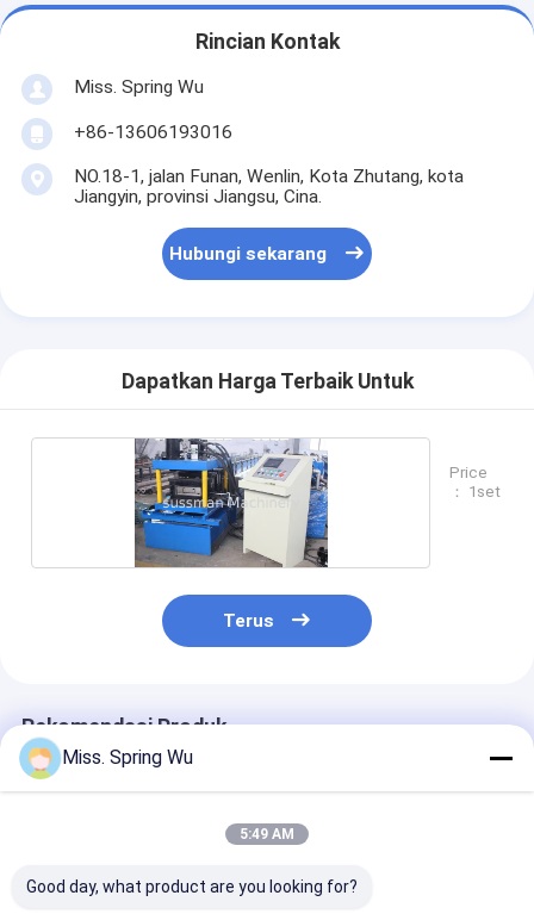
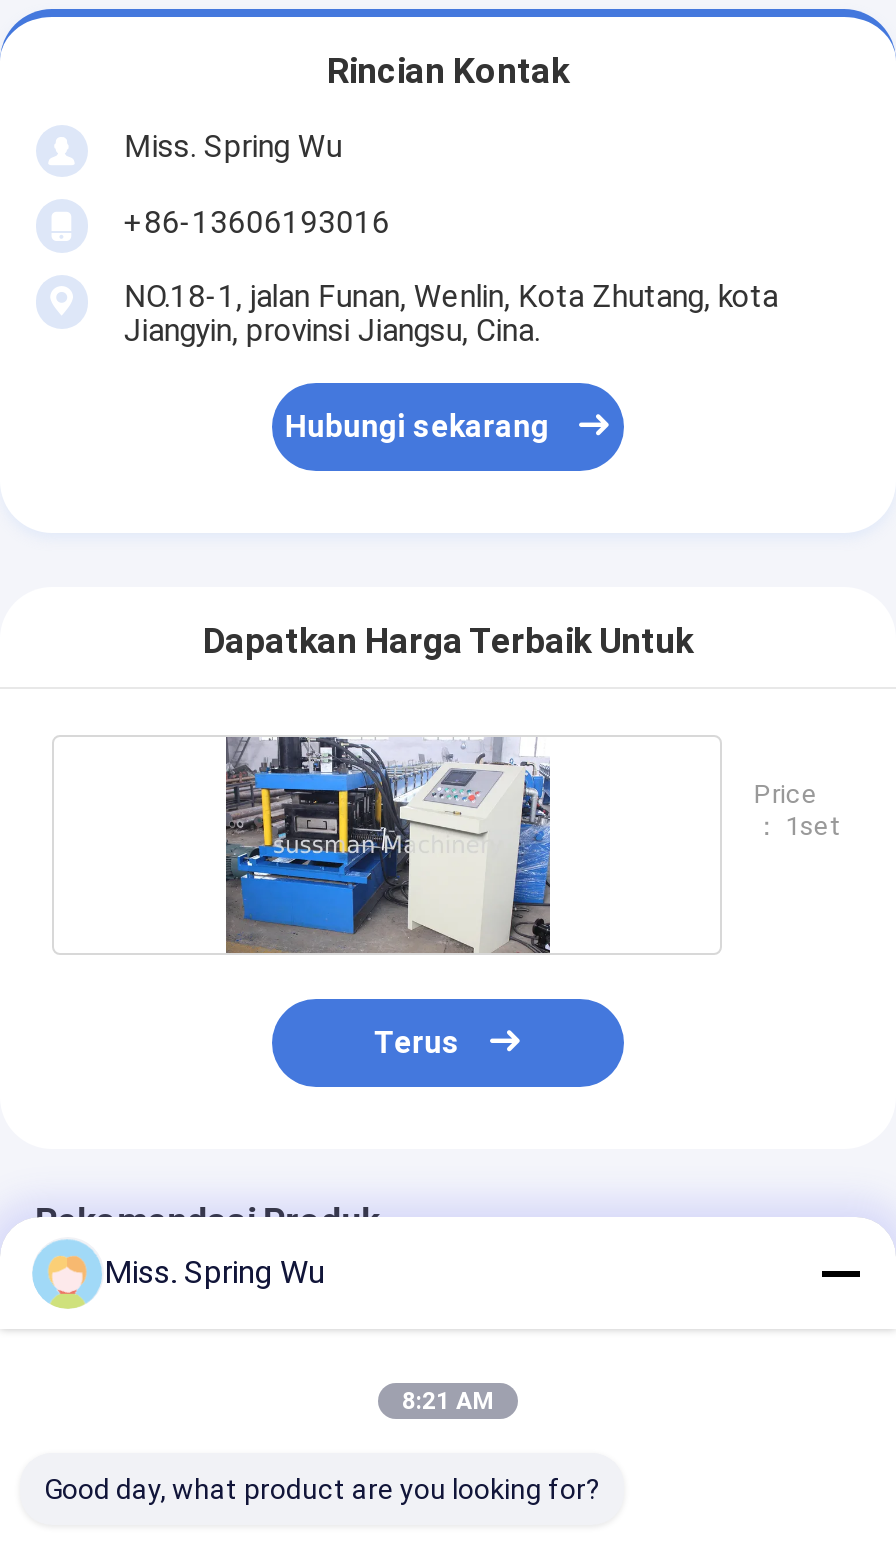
[240,826,294,843] 5:49 AM -> [402,1387,494,1415] 8:21 AM

